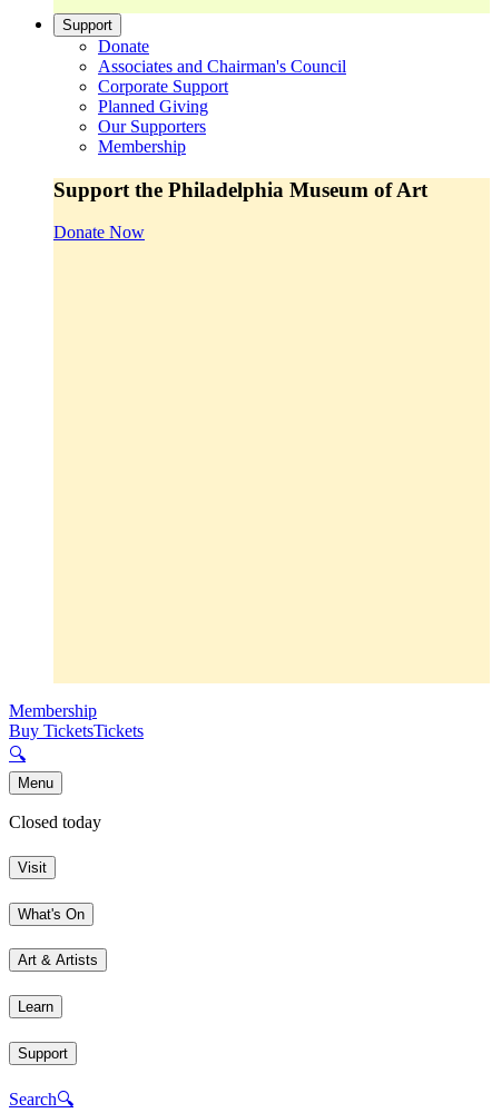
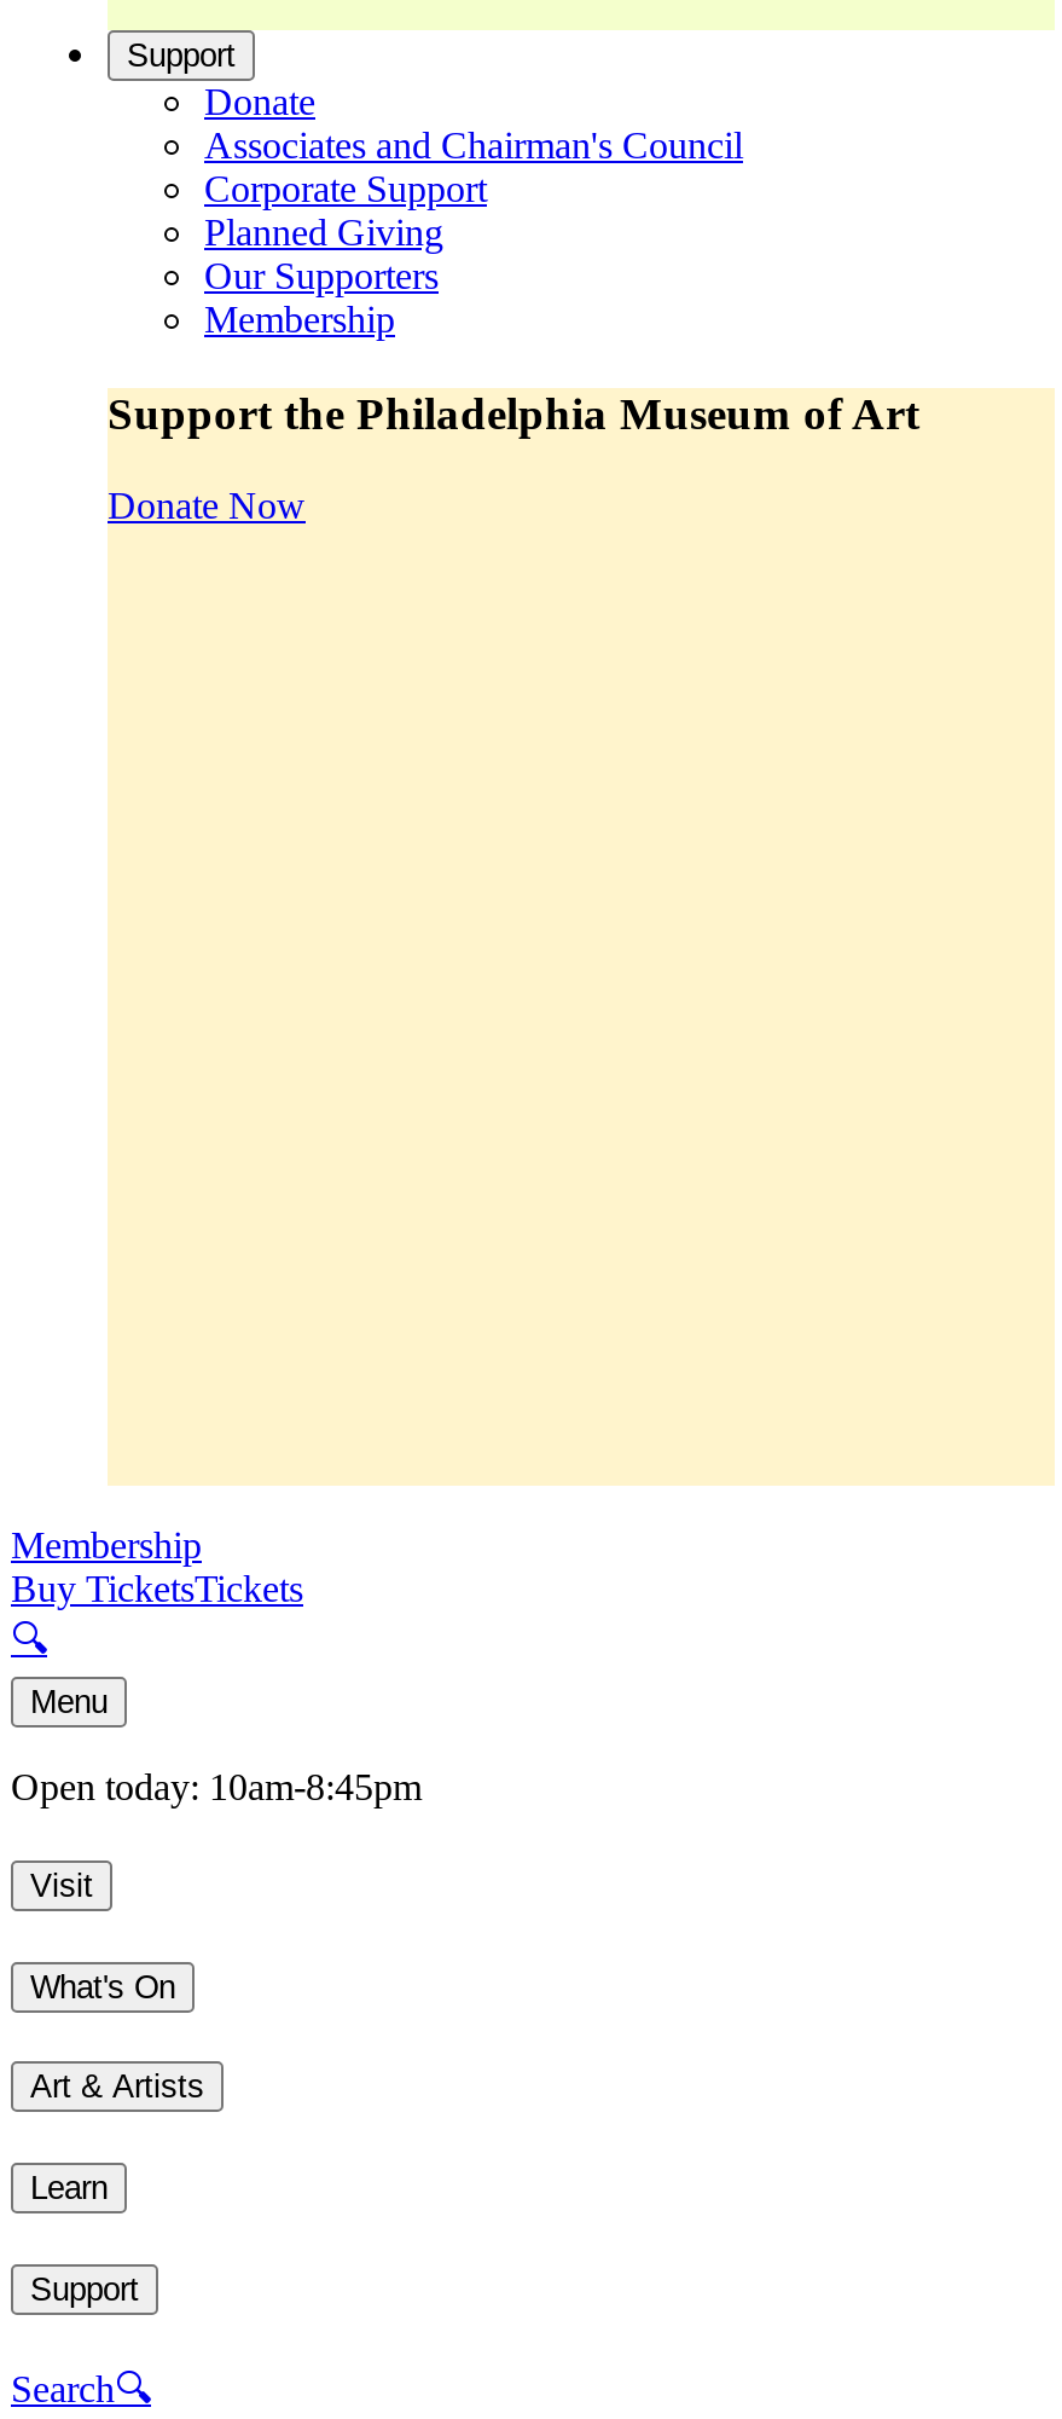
[9,813,101,832] Closed today -> [11,1767,422,1808] Open today: 10am-8:45pm

